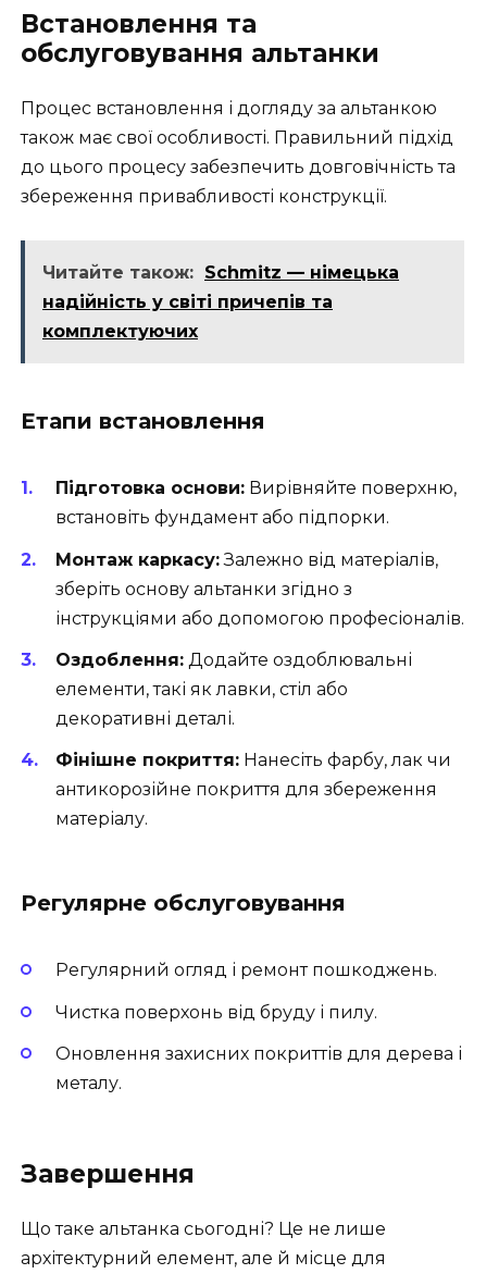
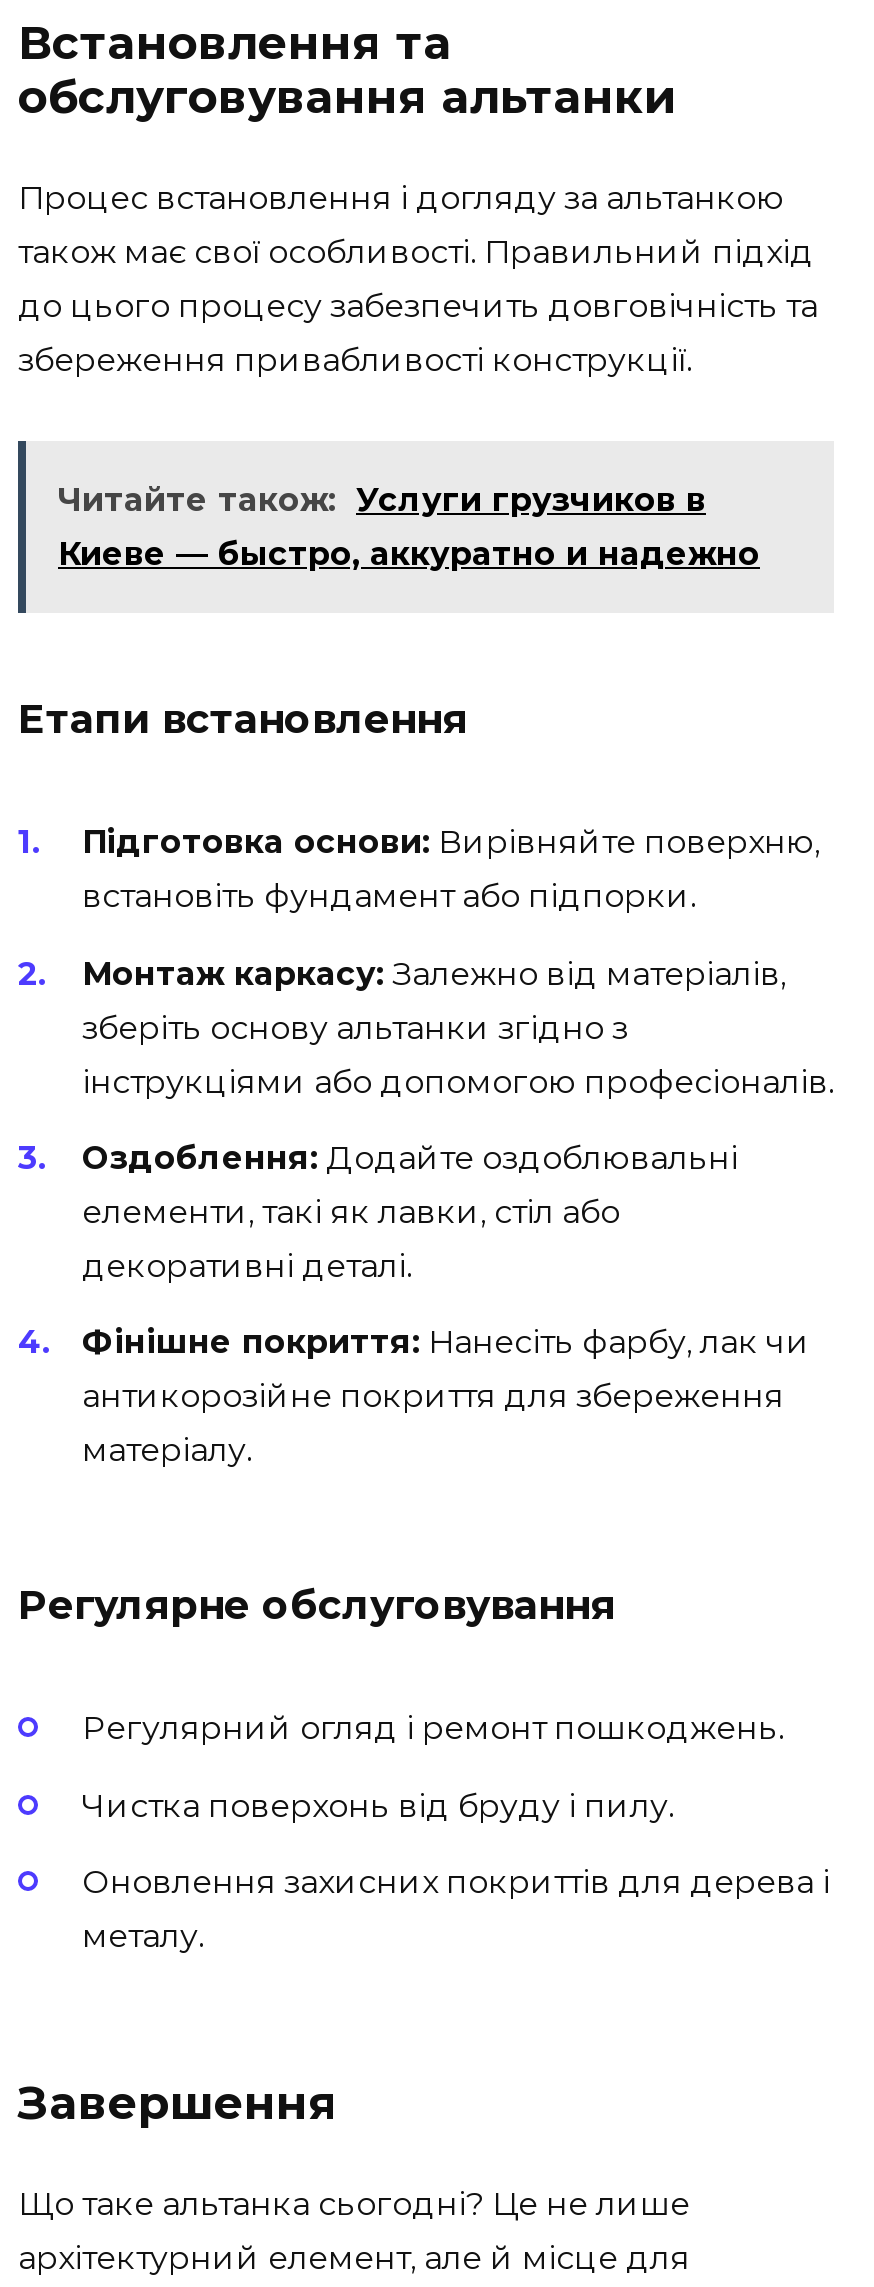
[42,262,399,342] Читайте також: Schmitz — німецька | надійність у світі причепів та | комплектуючих -> [58,481,760,573] Читайте також: Услуги грузчиков в | Киеве — быстро, аккуратно и надежно

